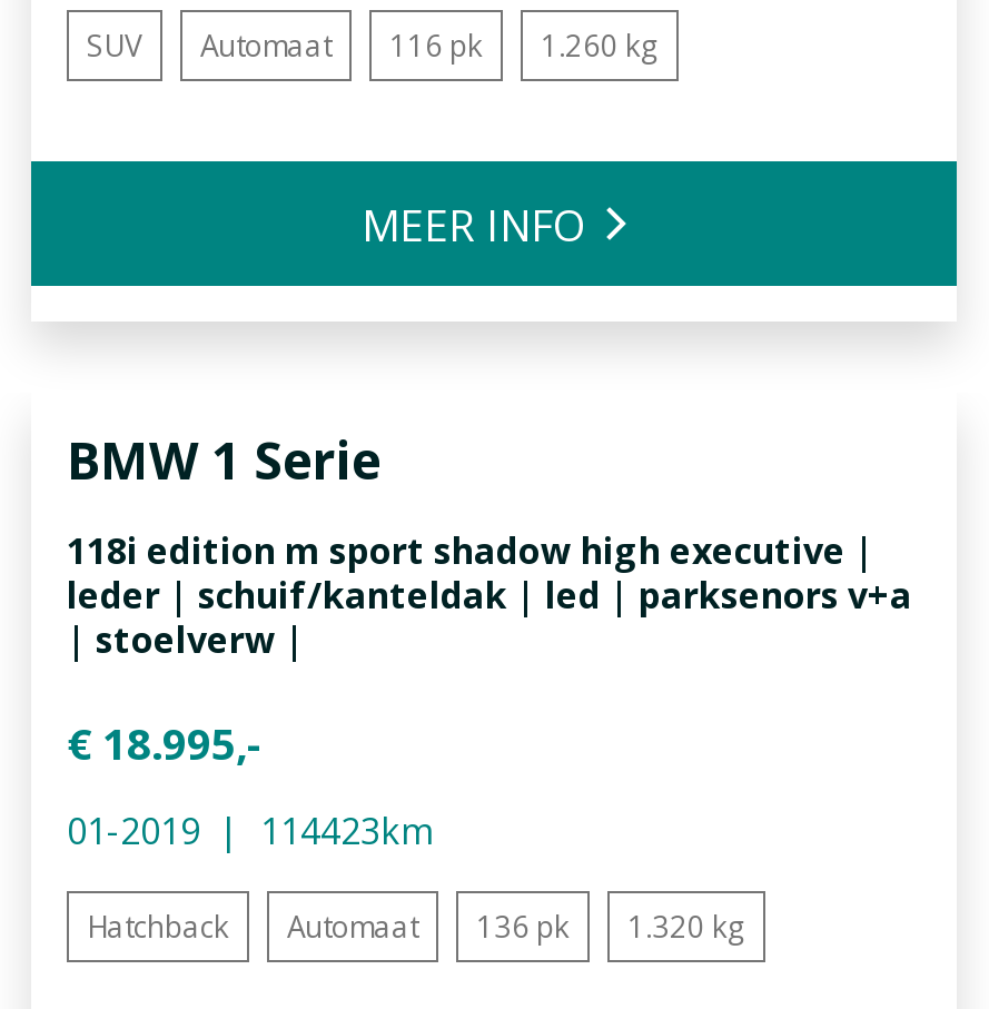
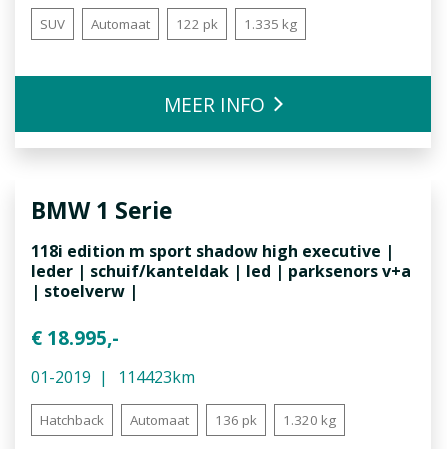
[389,26,483,66] 116 pk -> [176,15,218,33] 122 pk
[541,26,659,66] 1.260 kg -> [244,15,297,33] 1.335 kg

